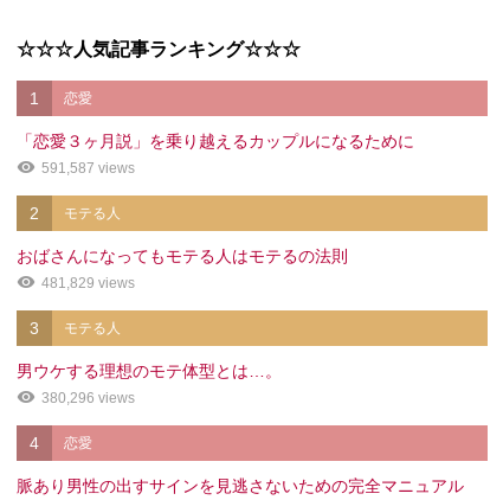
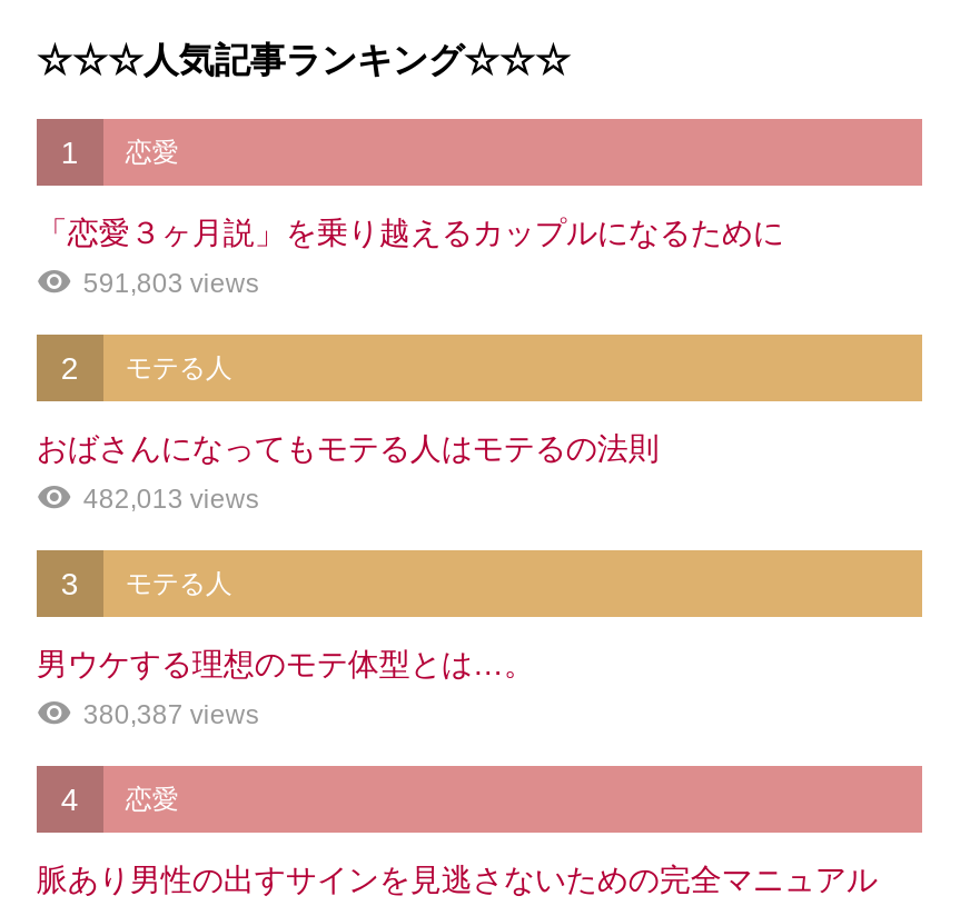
[41,159,135,176] 591,587 views -> [83,267,259,298] 591,803 views
[41,274,135,291] 481,829 views -> [83,483,259,514] 482,013 views
[41,389,135,406] 380,296 views -> [83,698,259,729] 380,387 views

